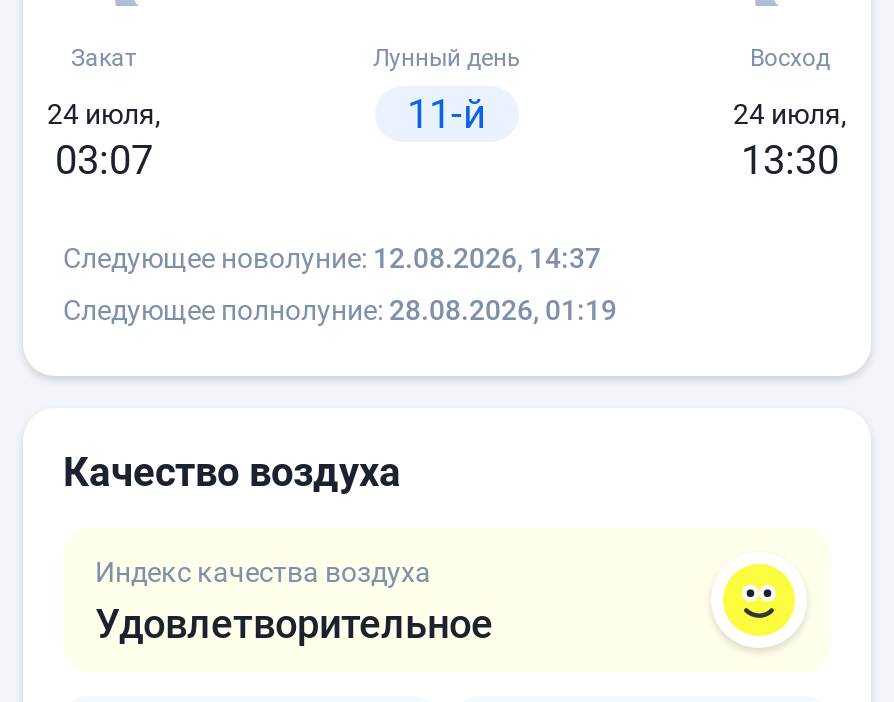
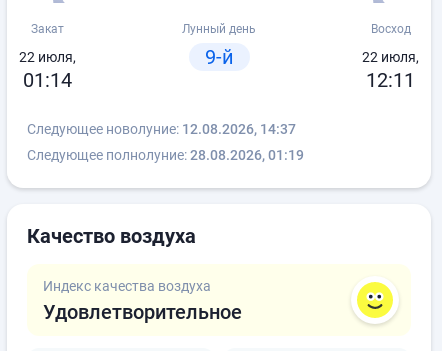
[47,98,161,130] 24 июля, -> [19,49,76,65] 22 июля,
[407,90,487,138] 11-й -> [204,45,233,69] 9-й
[733,98,847,130] 24 июля, -> [362,49,419,65] 22 июля,
[55,136,153,184] 03:07 -> [23,68,72,92] 01:14
[741,136,839,184] 13:30 -> [366,68,415,92] 12:11

